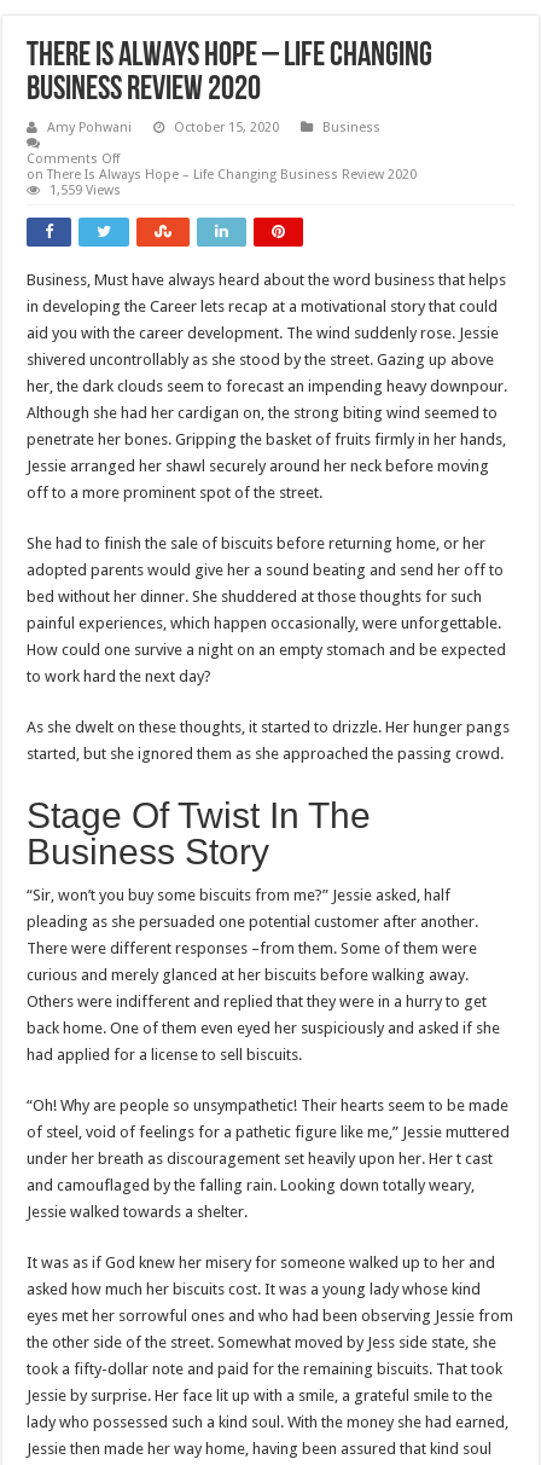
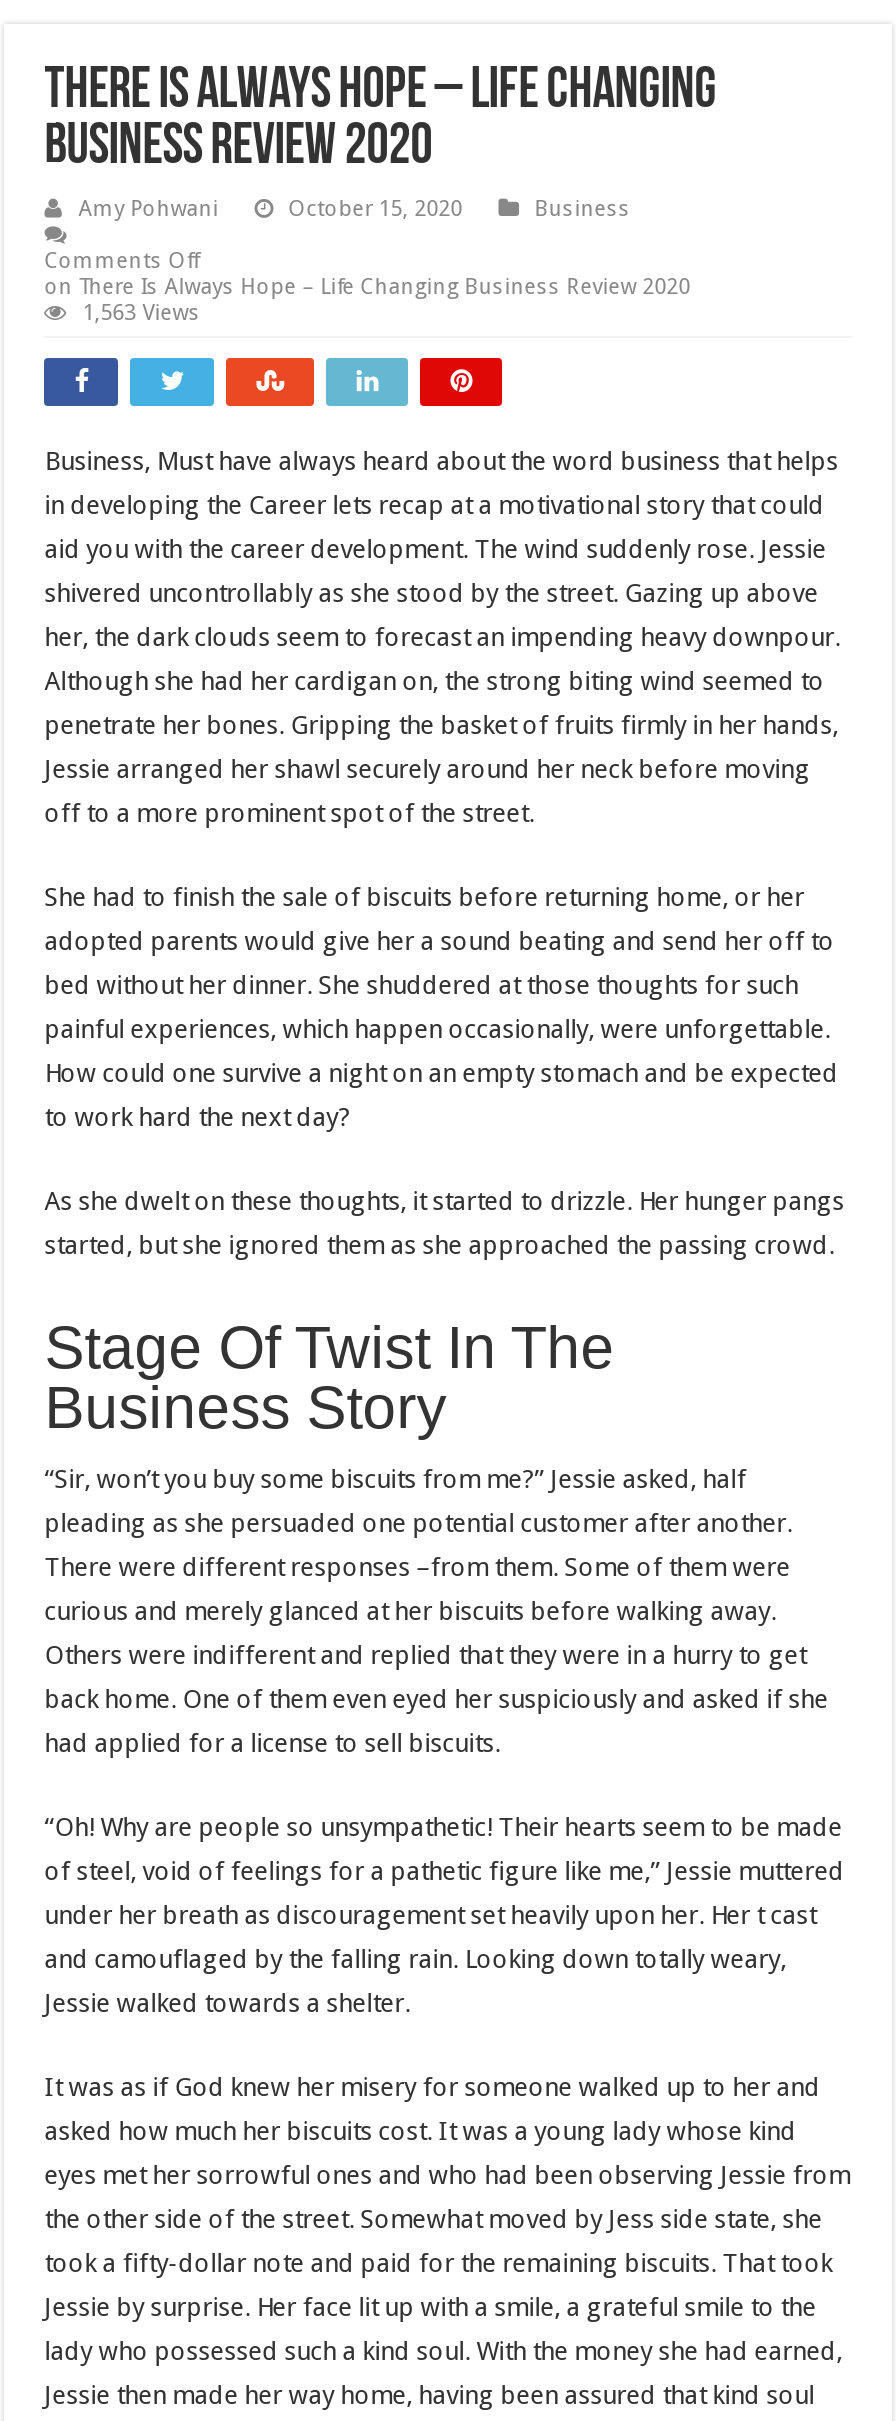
[50,183,121,198] 1,559 Views -> [82,300,200,326] 1,563 Views

